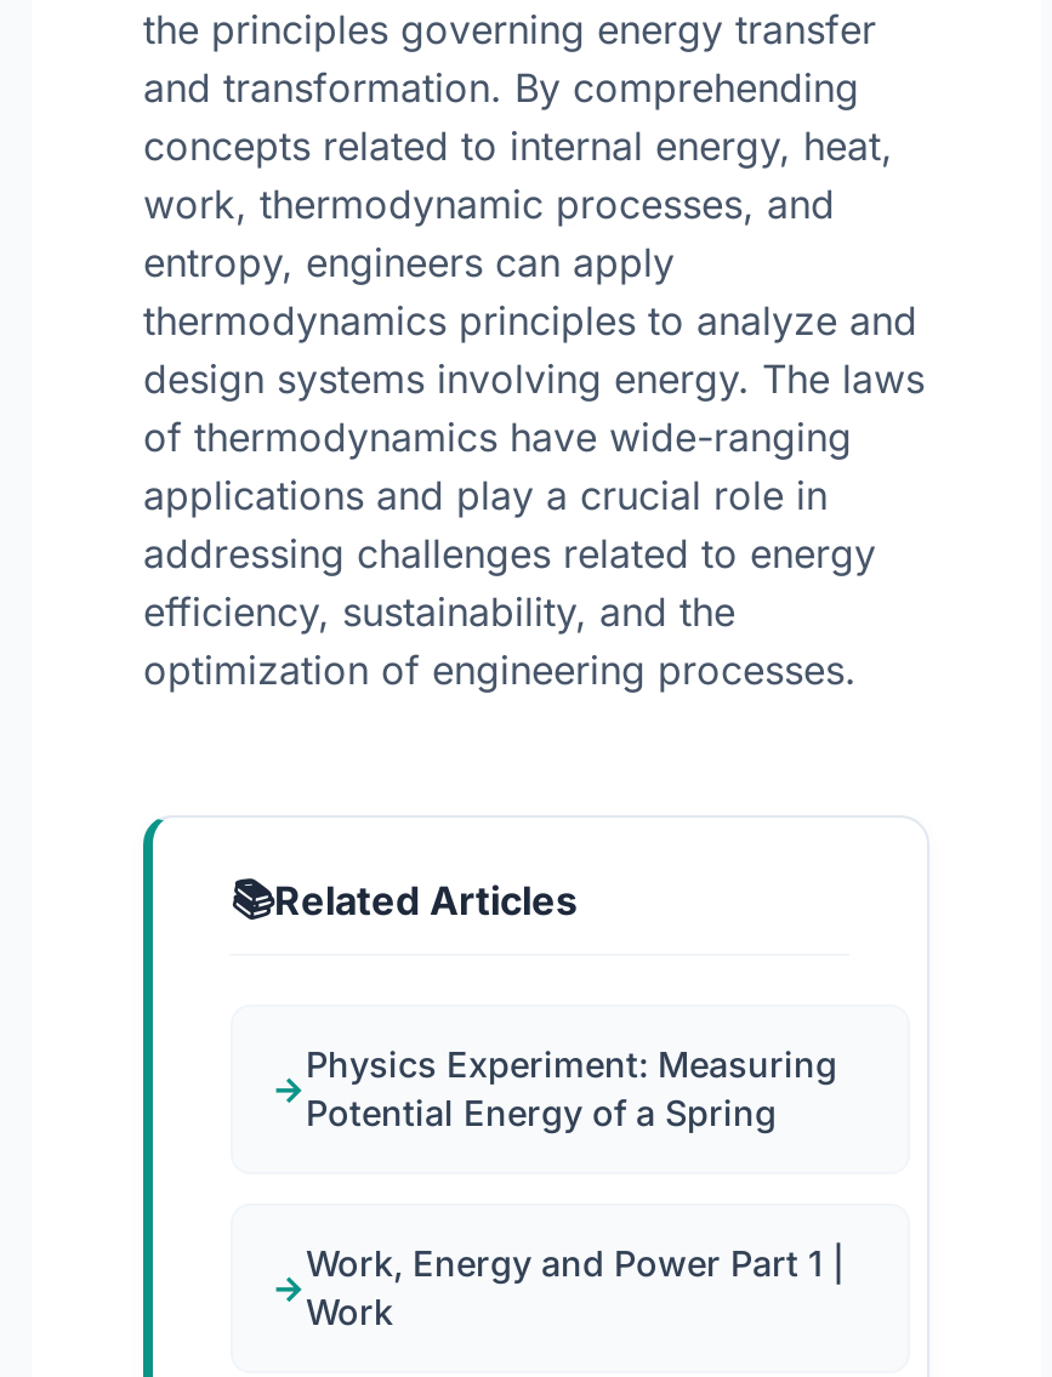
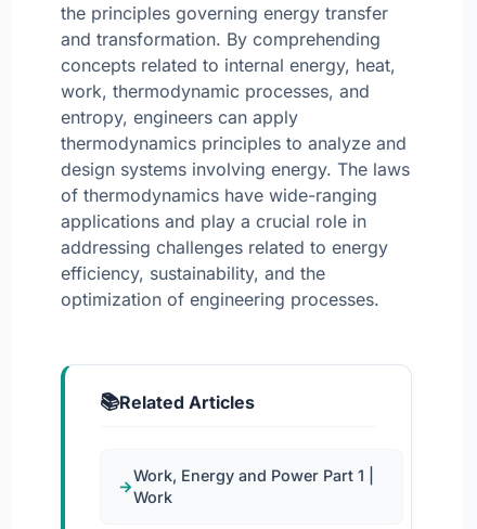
[306,1044,837,1134] Physics Experiment: Measuring | Potential Energy of a Spring -> none

